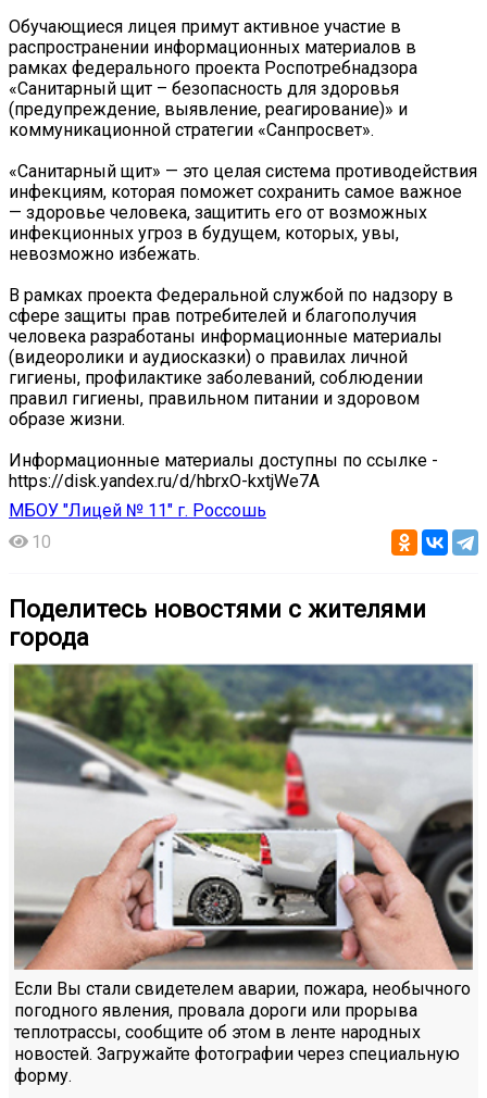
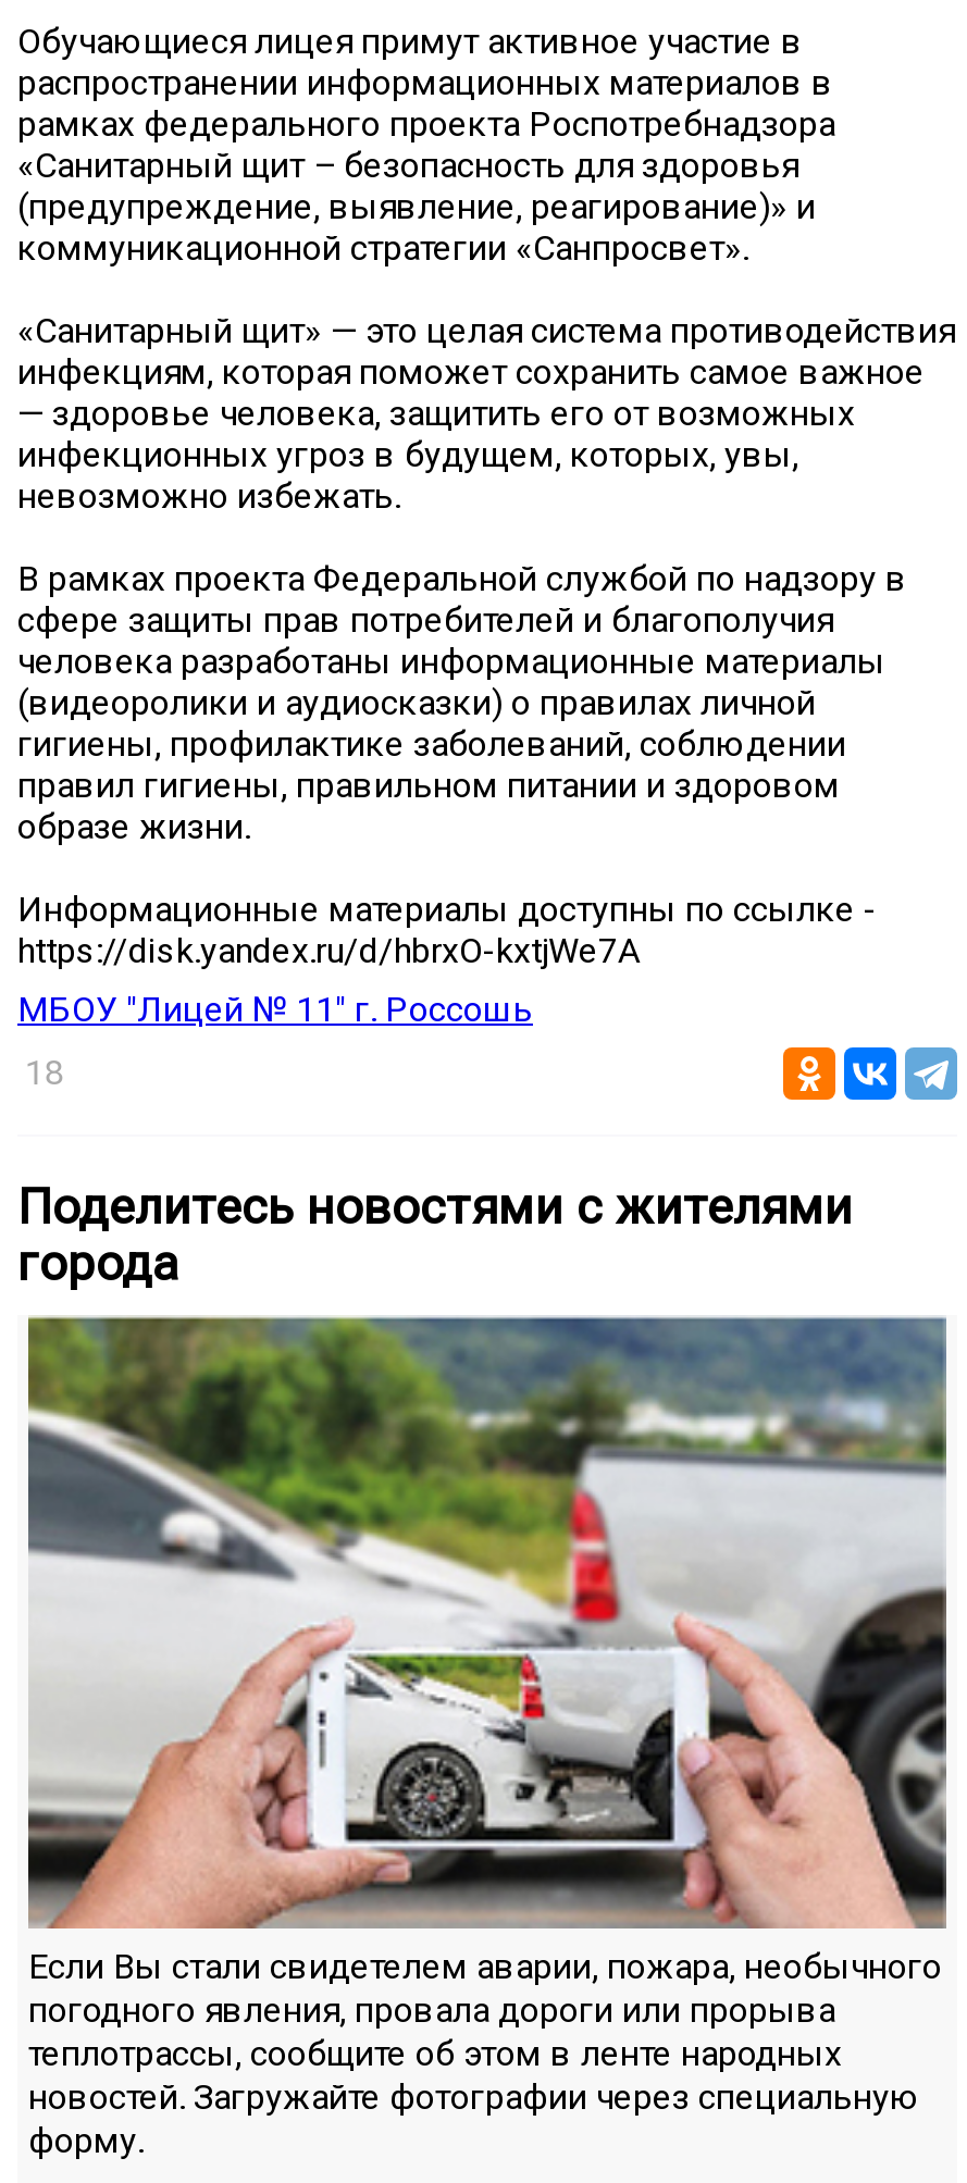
[32,532,51,552] 10 -> [24,1052,64,1093] 18

